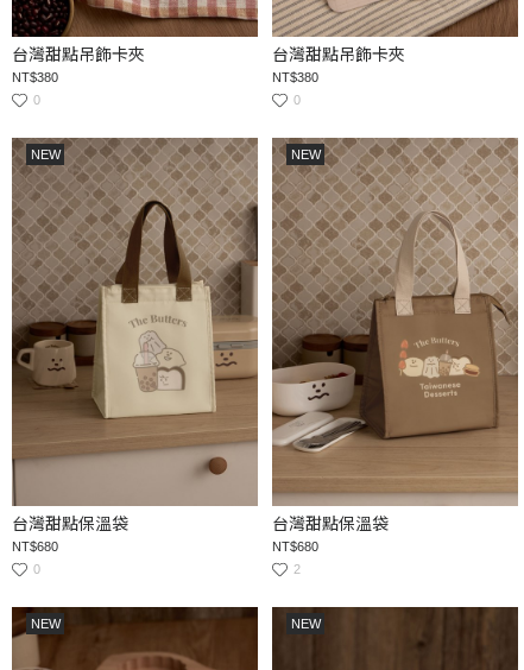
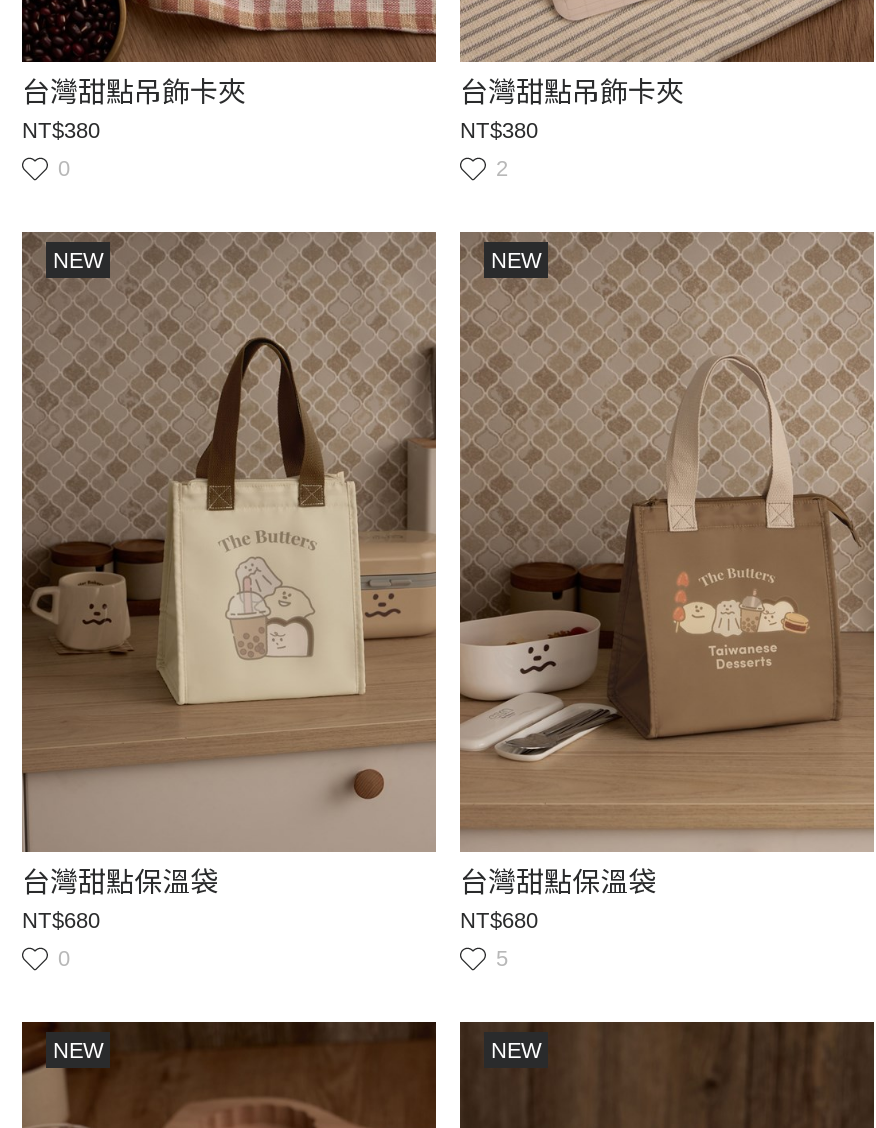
[293,93,301,107] 0 -> [496,156,508,180] 2
[293,562,301,577] 2 -> [496,947,508,971] 5

